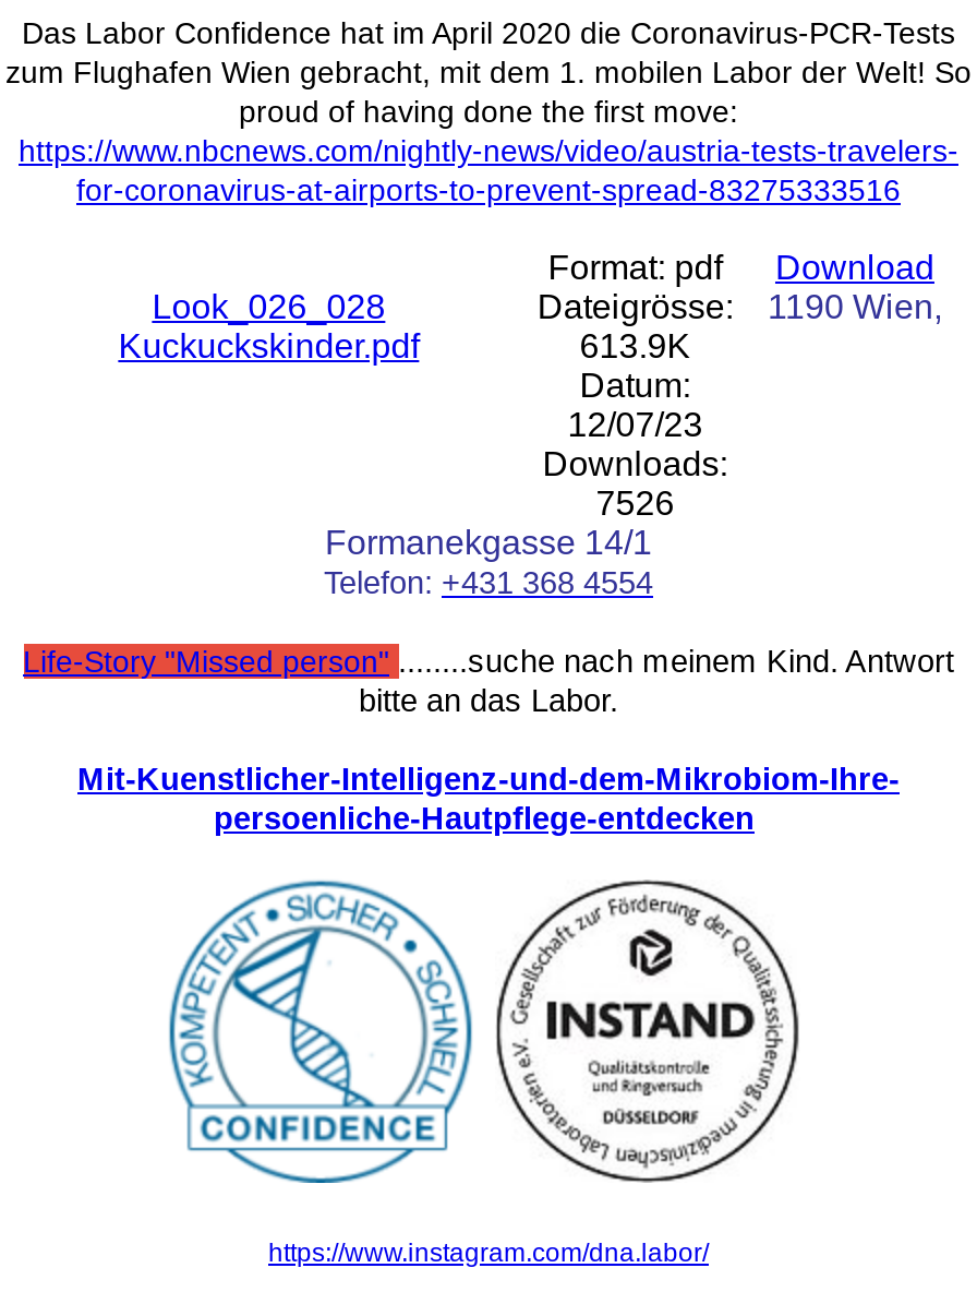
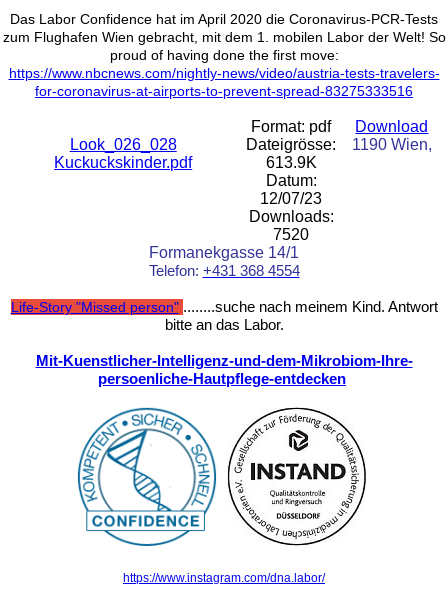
[596,484,674,521] 7526 -> [273,226,309,243] 7520

